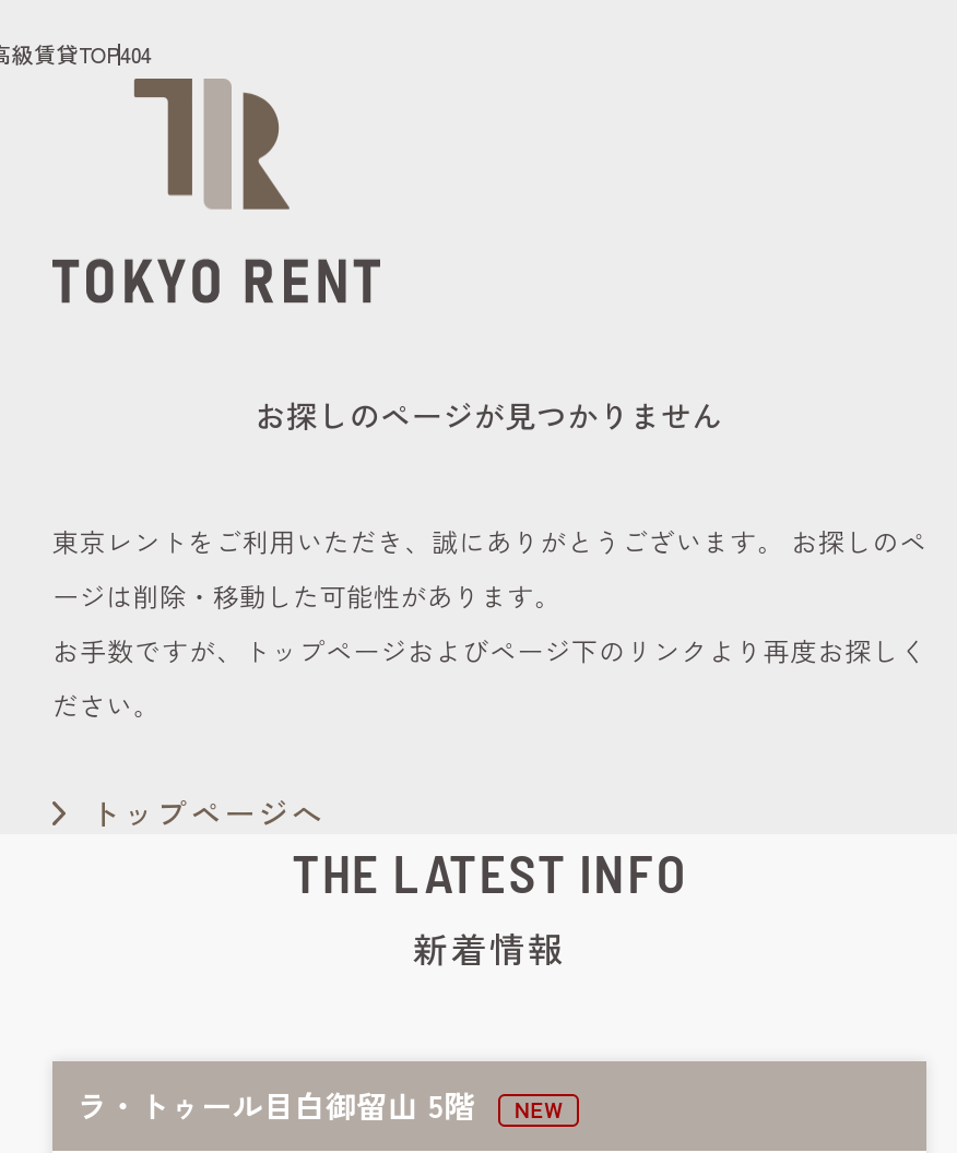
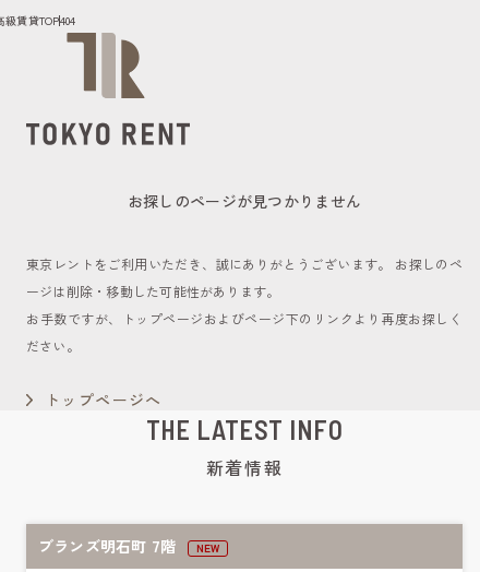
[76,1082,484,1126] ラ・トゥール目白御留山 5階 -> [38,534,181,556] ブランズ明石町 7階

